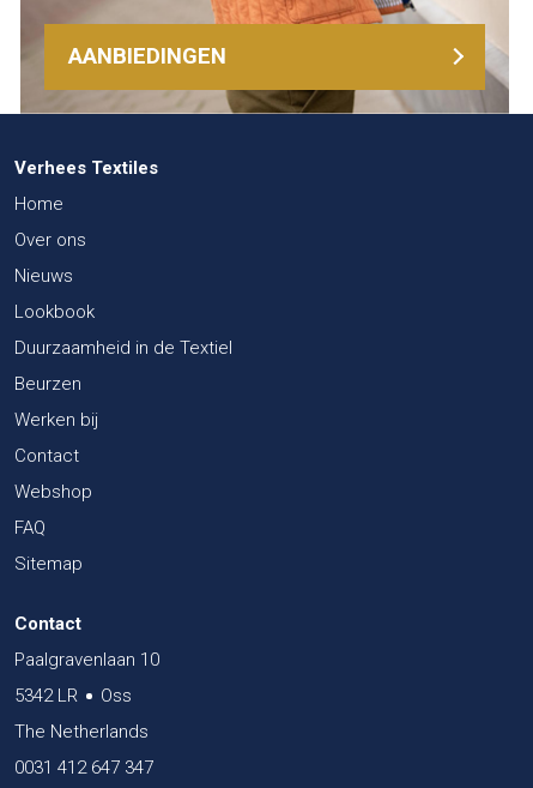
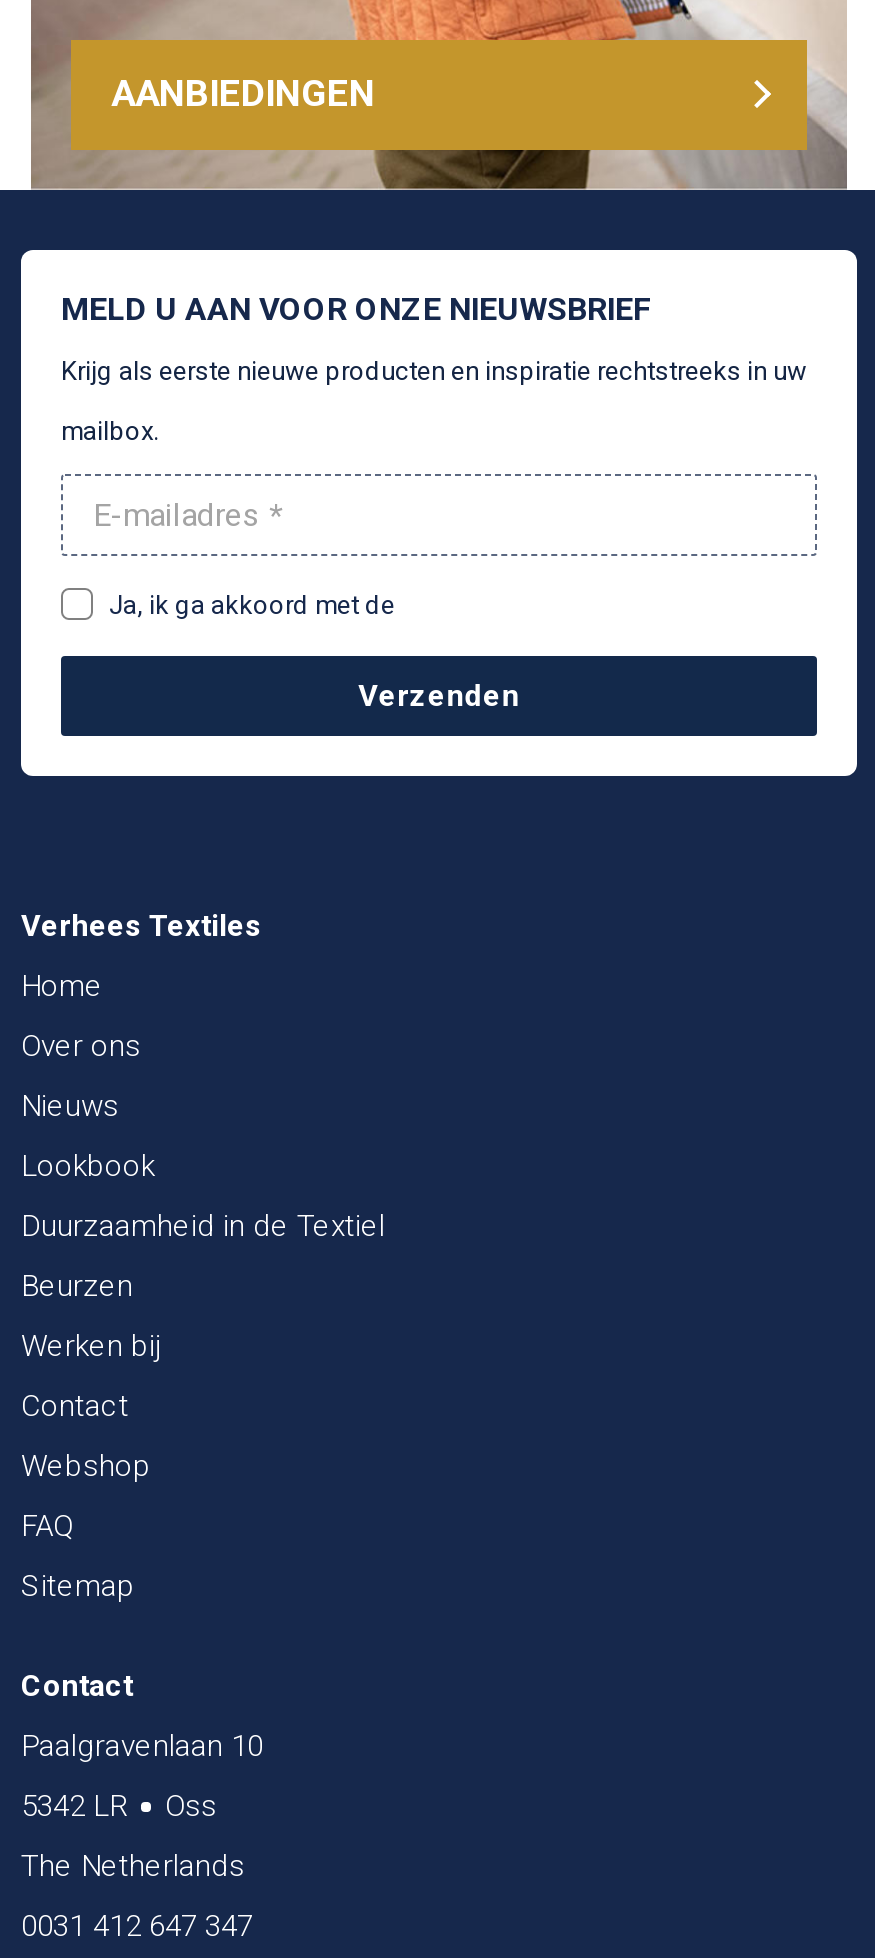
none -> [19,248,859,778] [image] | MELD U AAN VOOR ONZE NIEUWSBRIEF | Krijg als eerste nieuwe producten en inspiratie rechtstreeks in uw | mailbox.
none -> [109,590,520,714] Ja, ik ga akkoord met de | Verzenden

